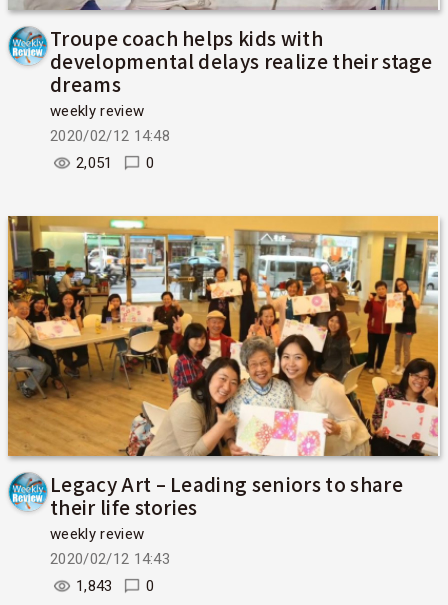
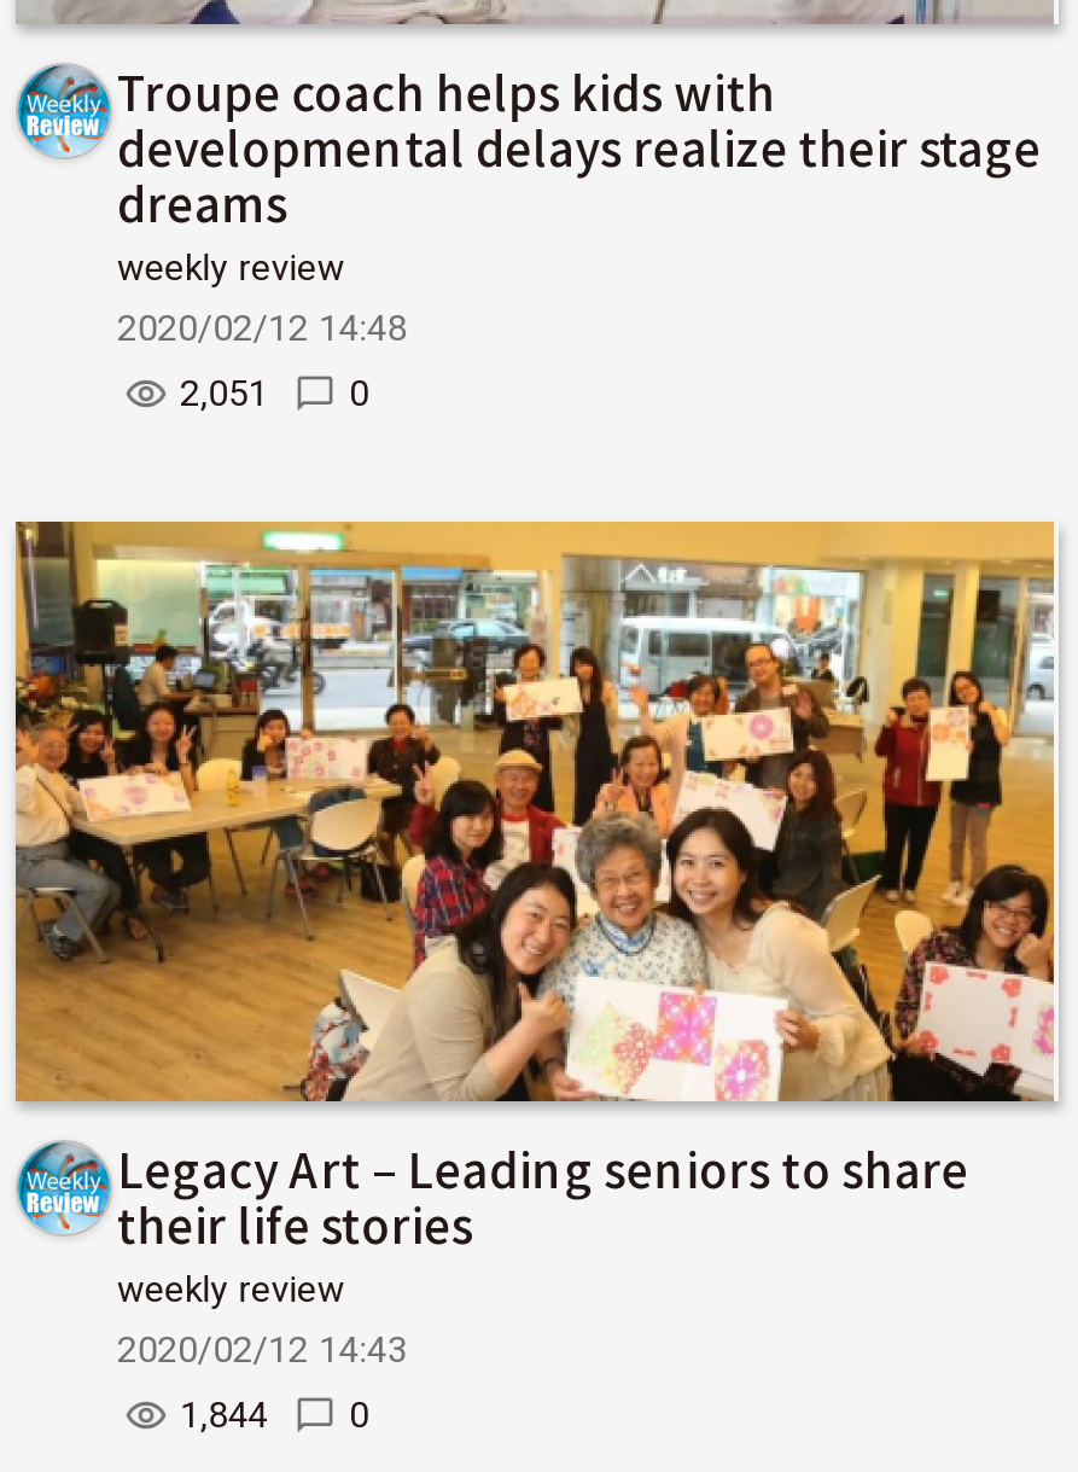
[76,577,154,595] 1,843 0 -> [180,1393,369,1437] 1,844 0

